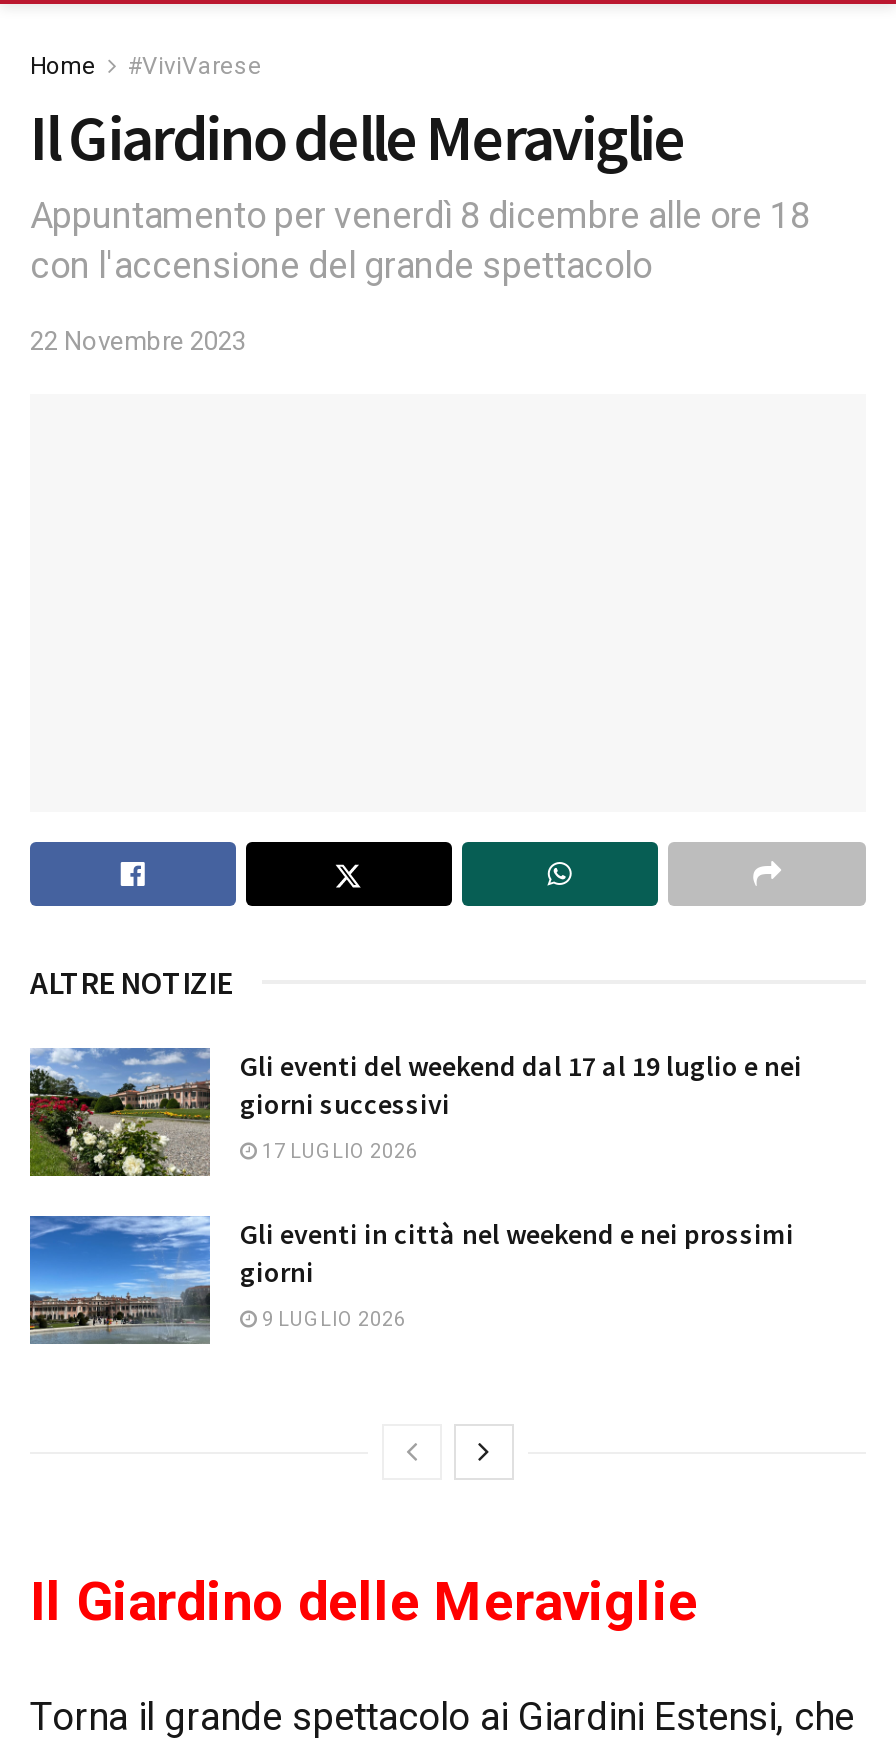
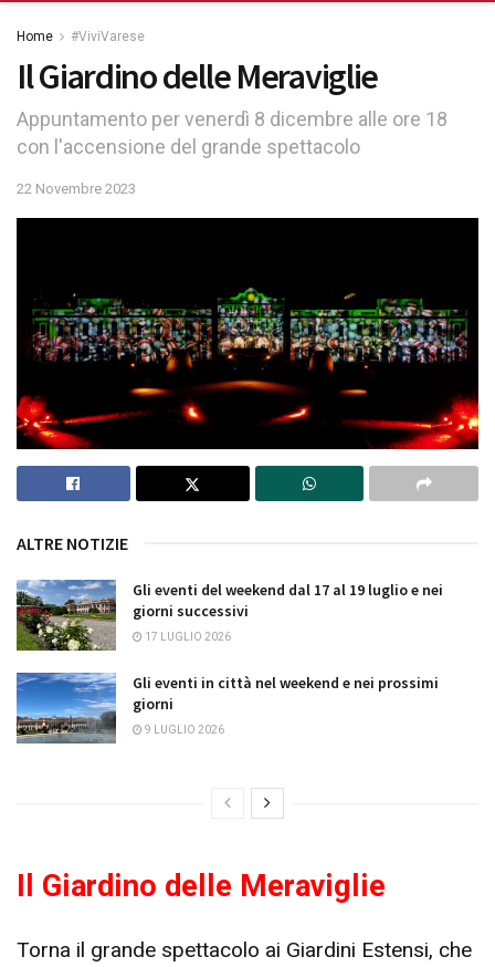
none -> [15,217,480,450] [image]

